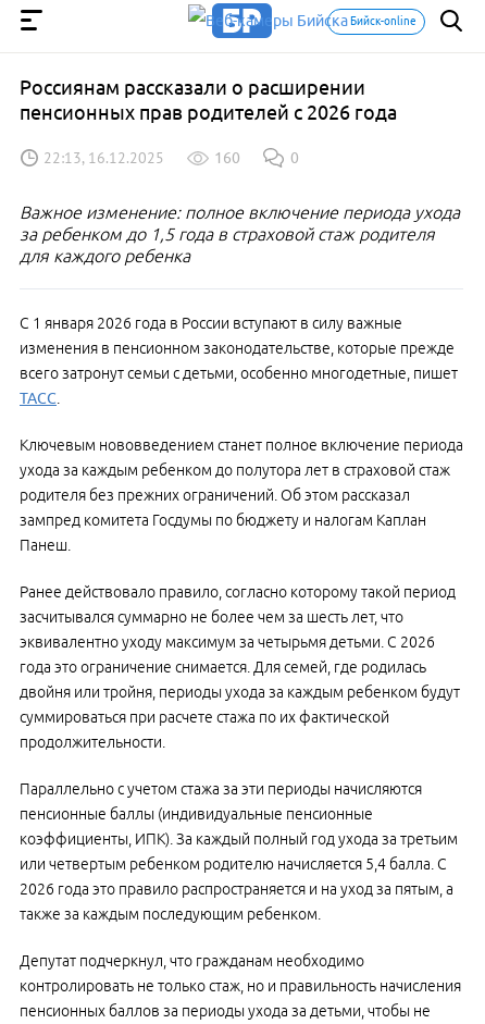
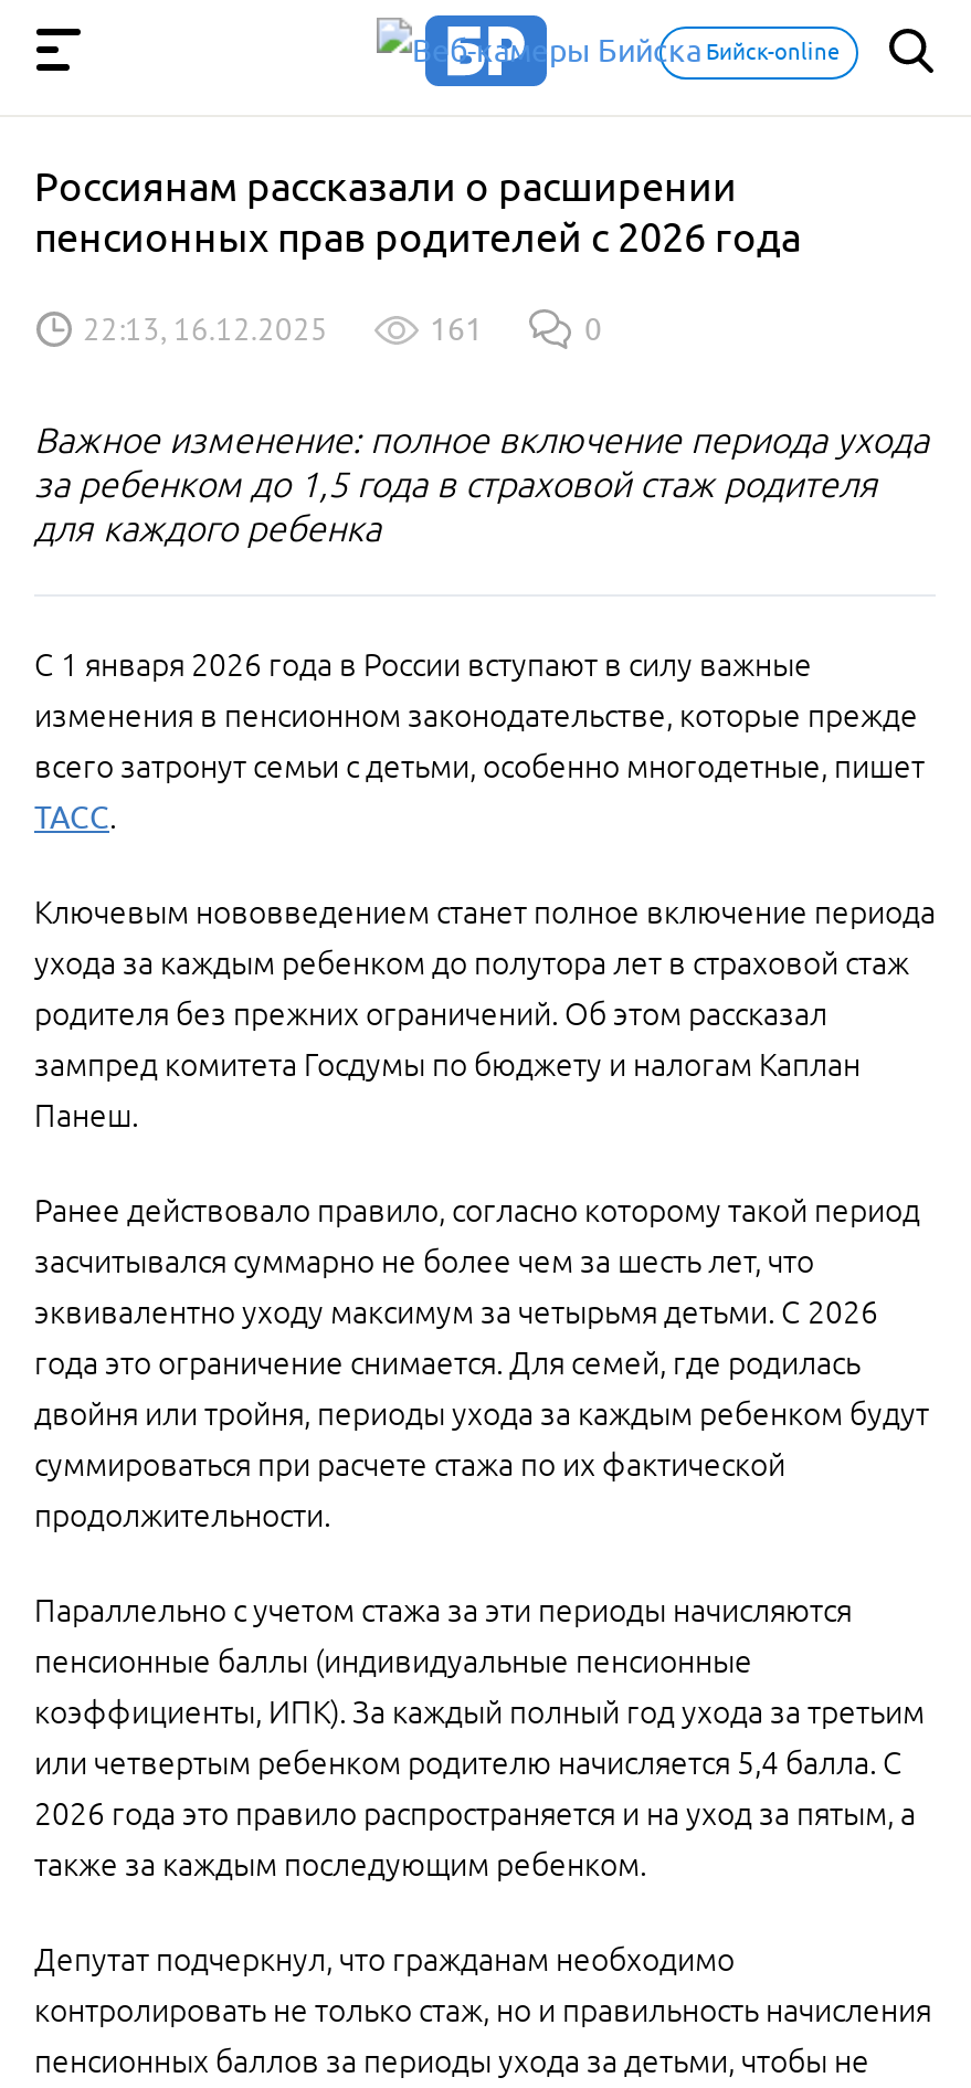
[214,149,240,166] 160 -> [430,312,483,347] 161

